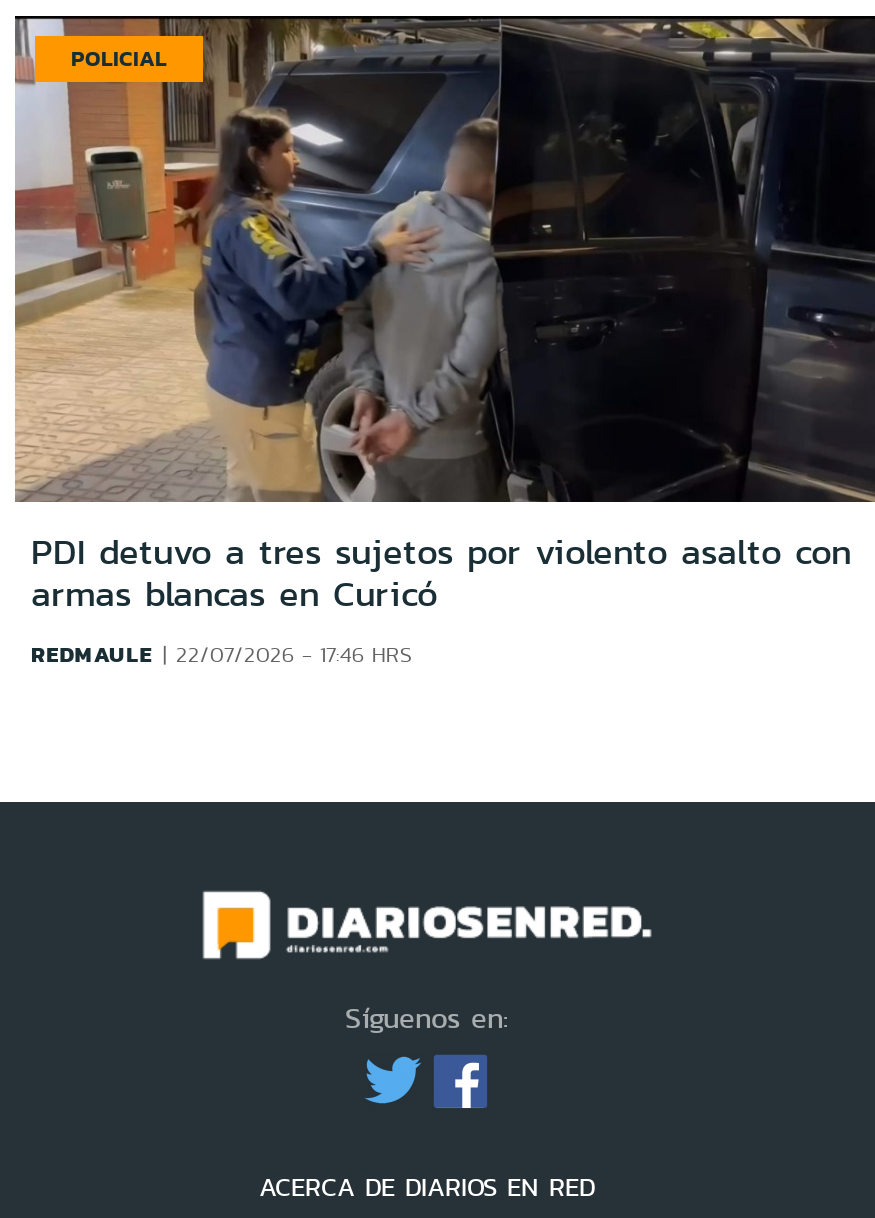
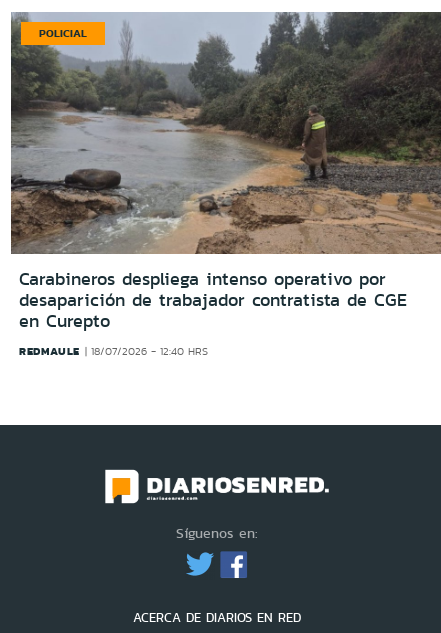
[15,14,869,620] [image] | PDI detuvo a tres sujetos por violento asalto con | armas blancas en Curicó -> [10,11,438,334] [image] | Carabineros despliega intenso operativo por | desaparición de trabajador contratista de CGE | en Curepto
[31,638,412,670] REDMAULE 22/07/2026 - 17:46 HRS -> [19,343,208,359] REDMAULE 18/07/2026 - 12:40 HRS

